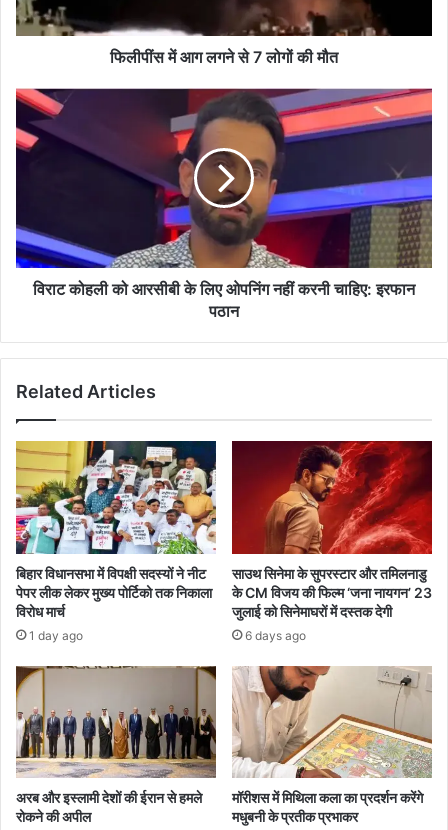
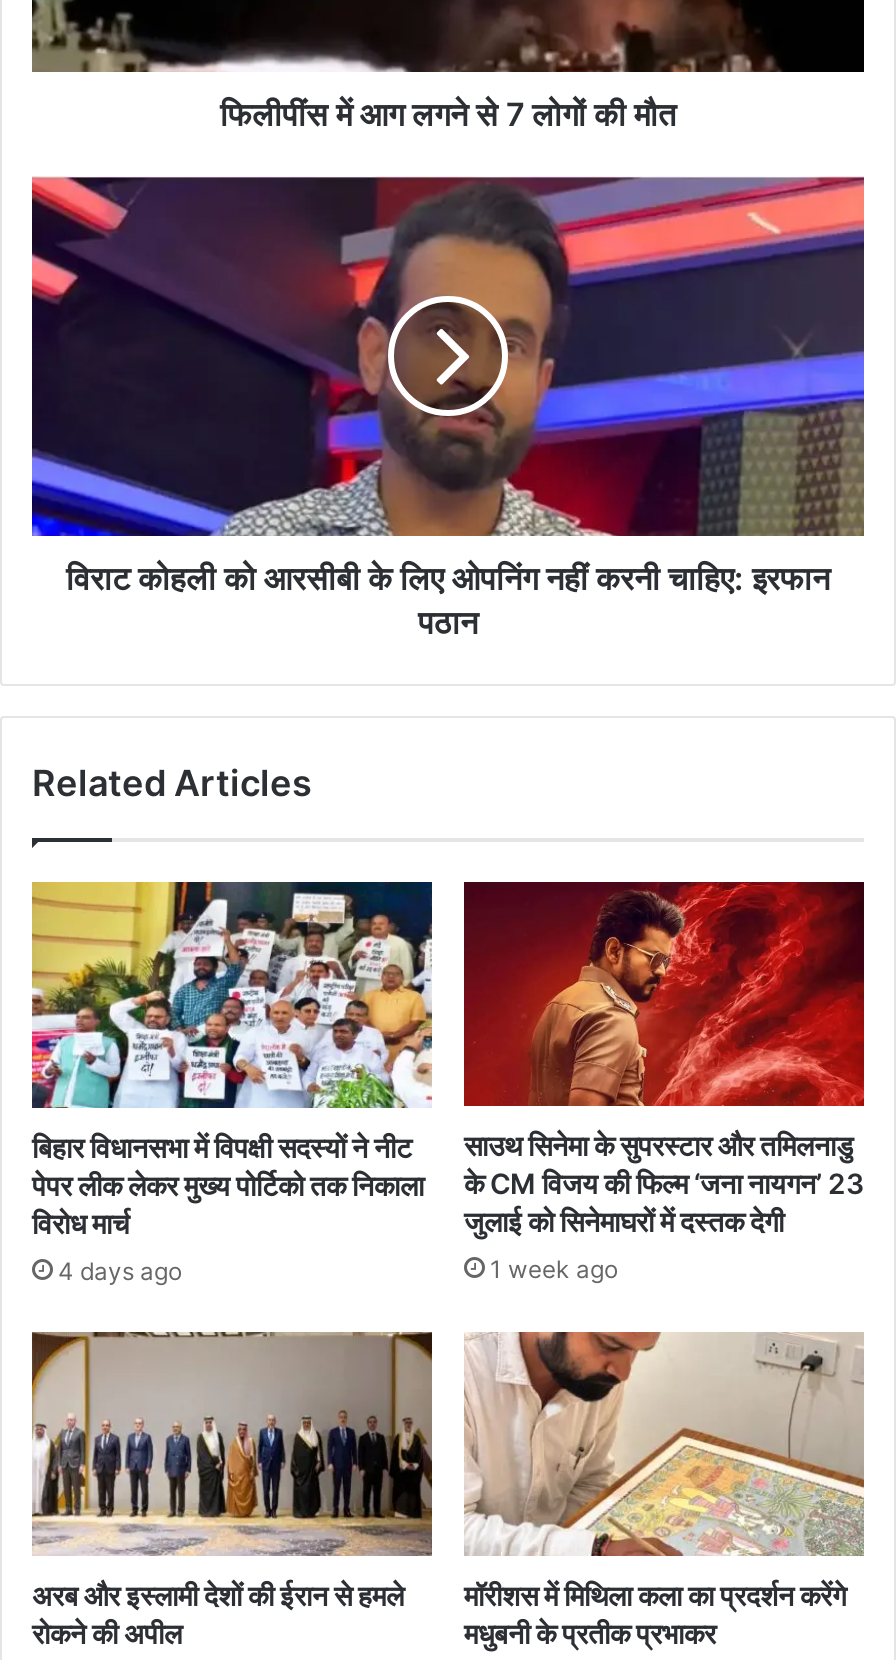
[29,628,83,643] 1 day ago -> [58,1255,182,1285] 4 days ago
[245,628,306,643] 6 days ago -> [490,1254,618,1284] 1 week ago

